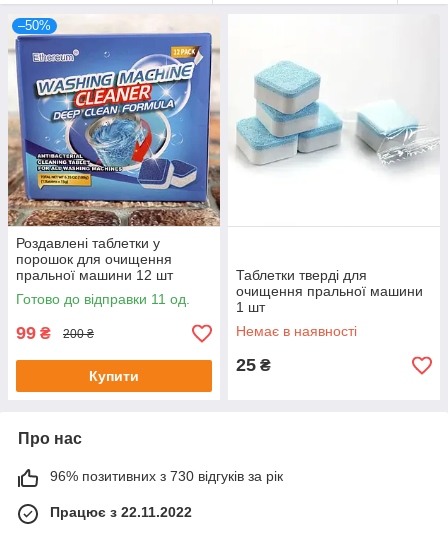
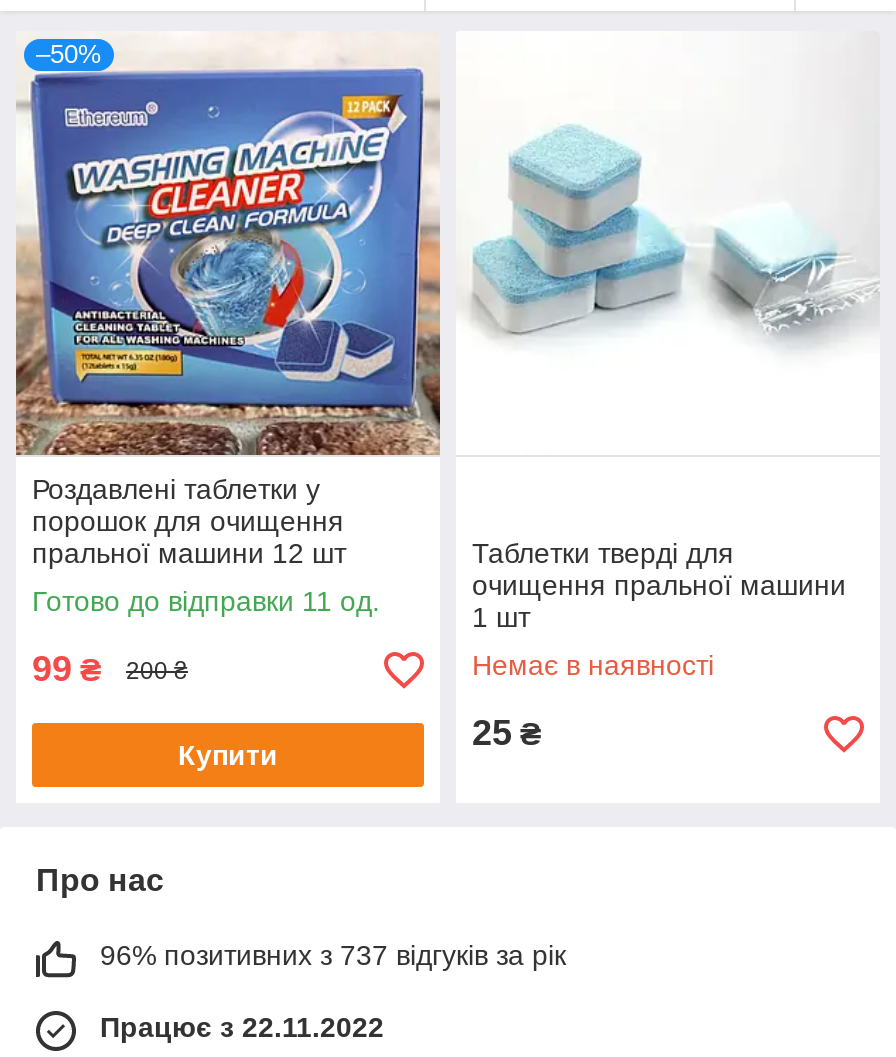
[50,468,283,484] 96% позитивних з 730 відгуків за рік -> [100,939,566,971] 96% позитивних з 737 відгуків за рік

